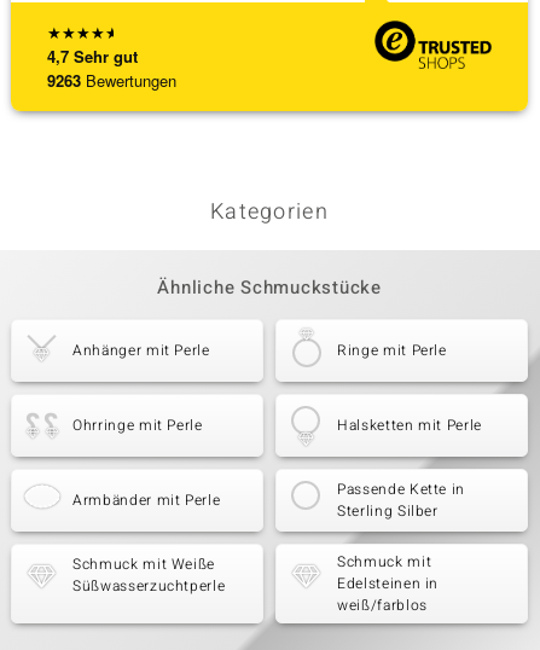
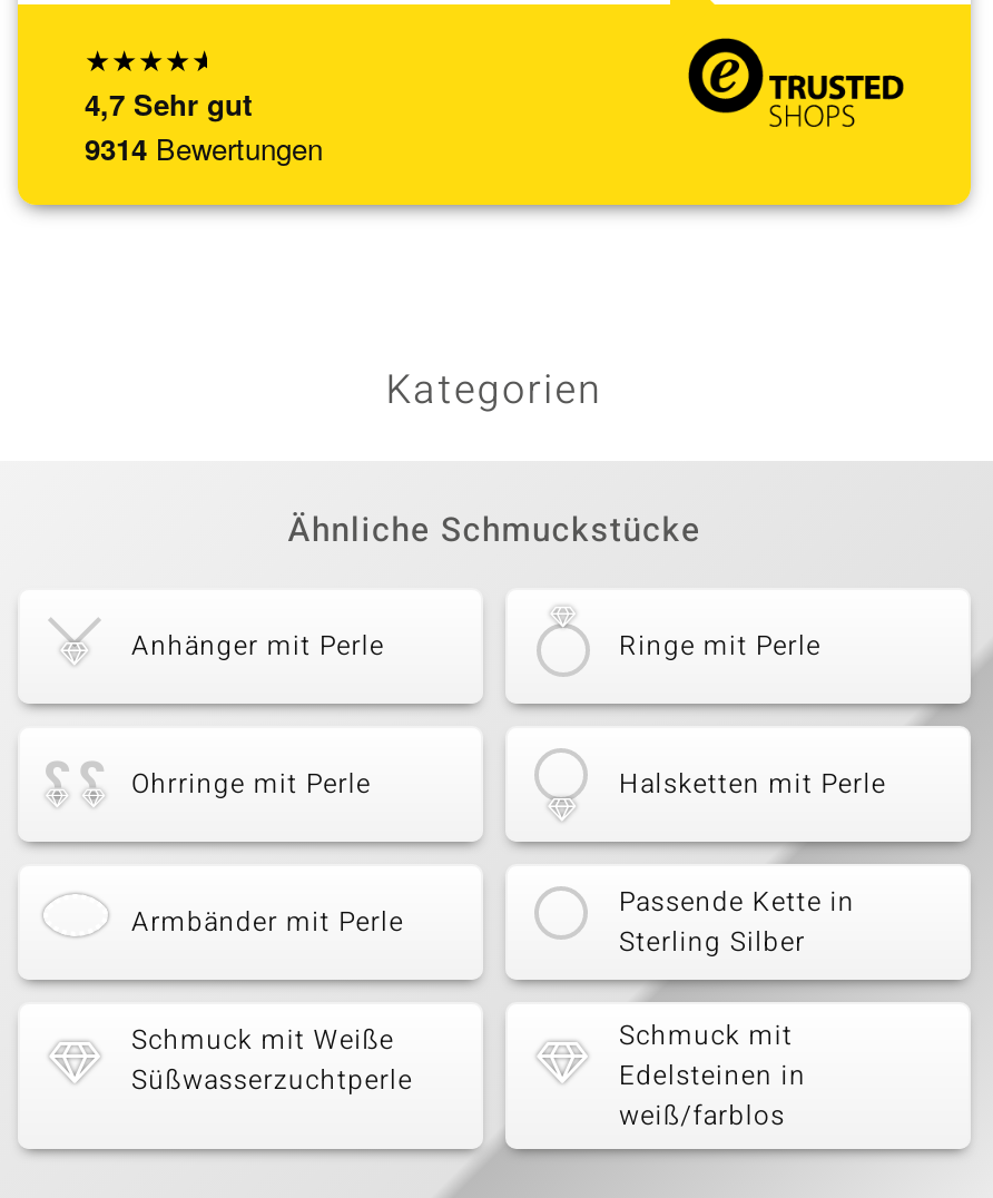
[47,69,176,92] 9263 Bewertungen -> [85,127,323,169] 9314 Bewertungen

